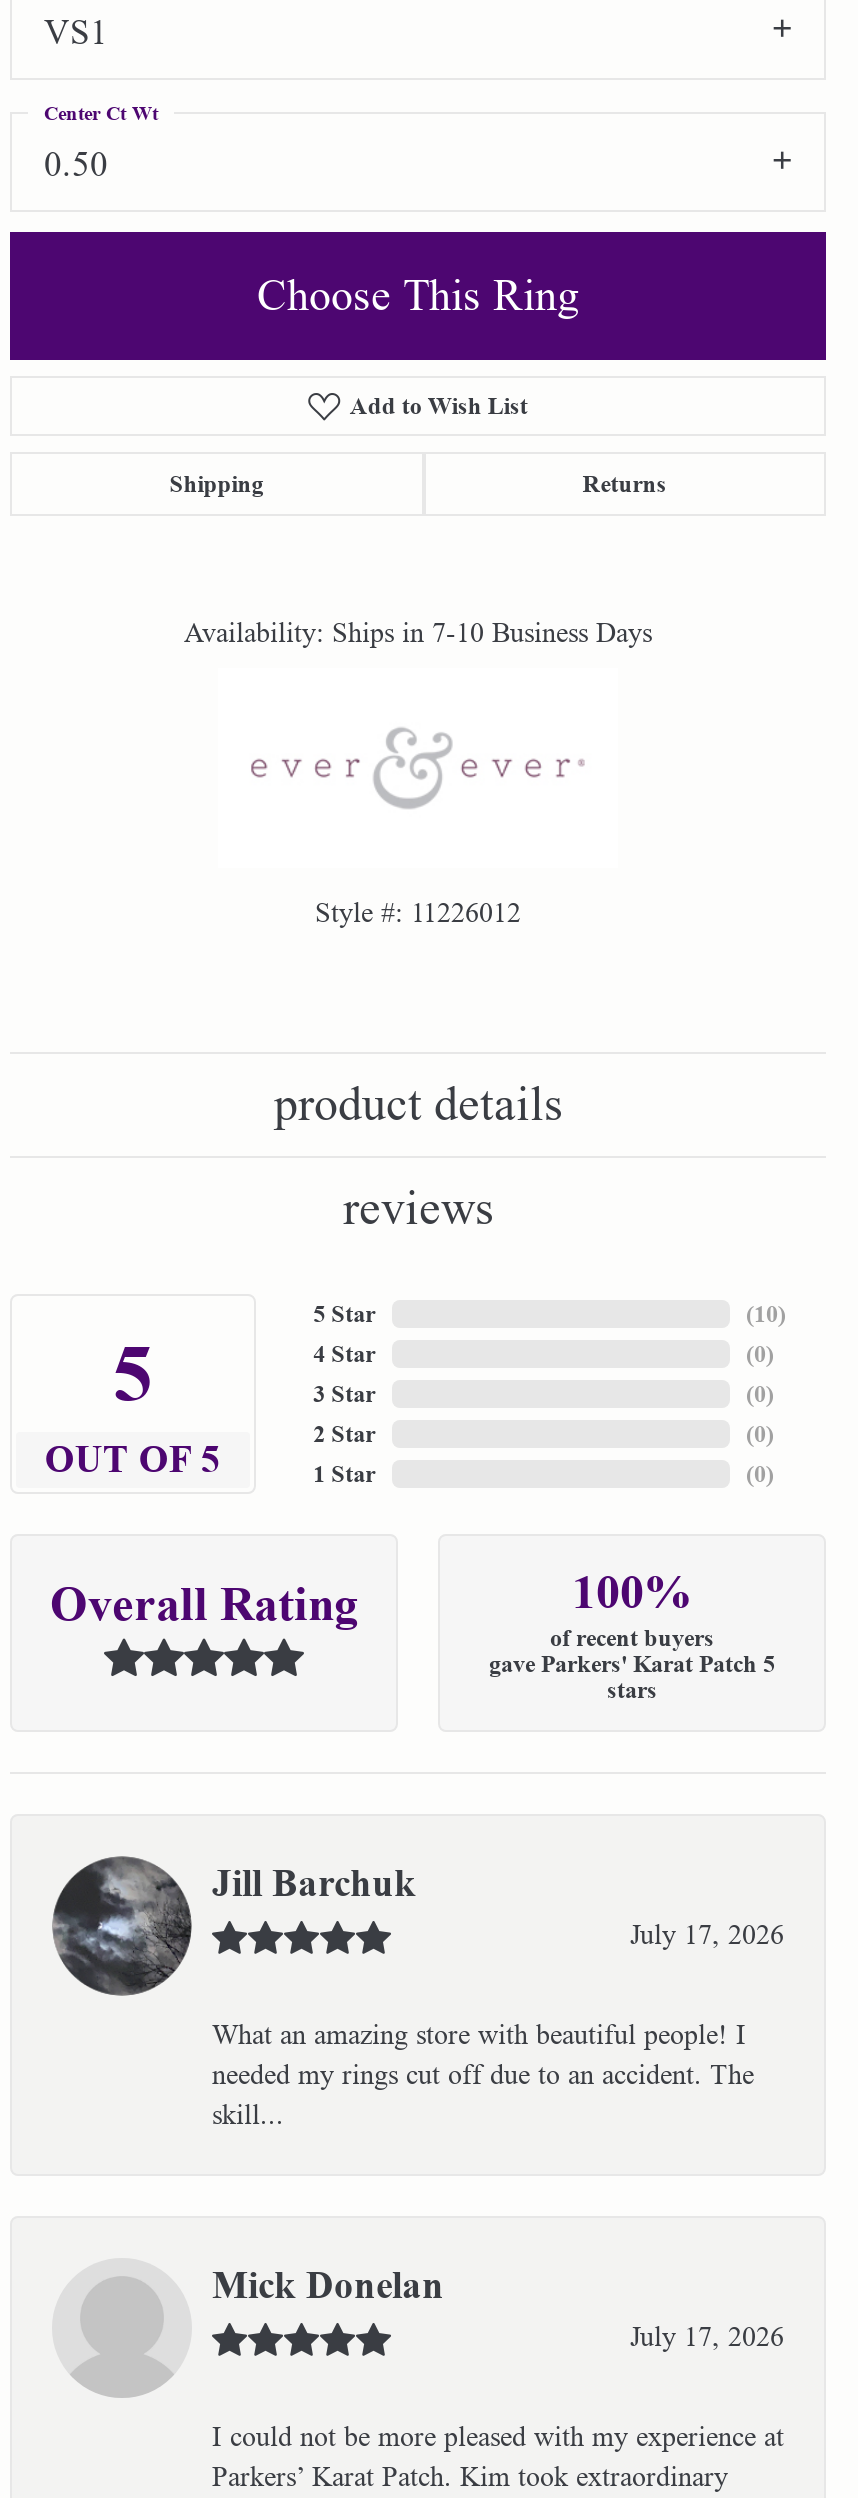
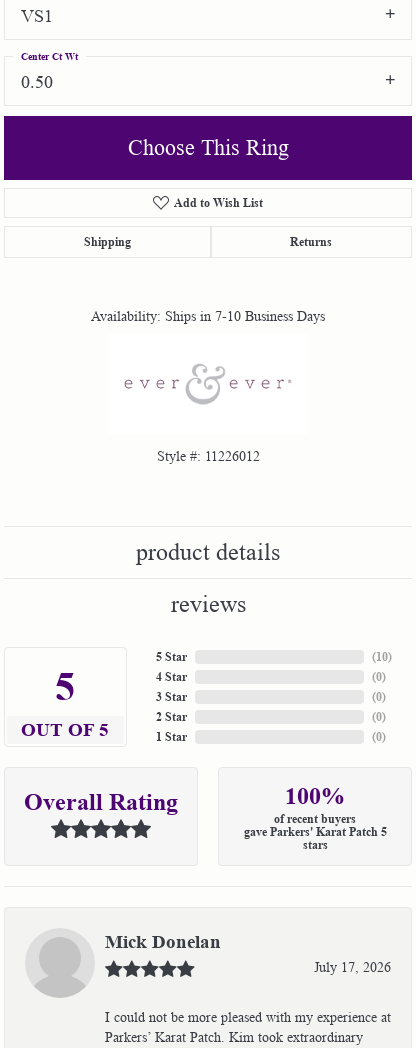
[52,1856,784,2130] [image] | Jill Barchuk | July 17, 2026 | What an amazing store with beautiful people! I | needed my rings cut off due to an accident. The | skill... -> none

